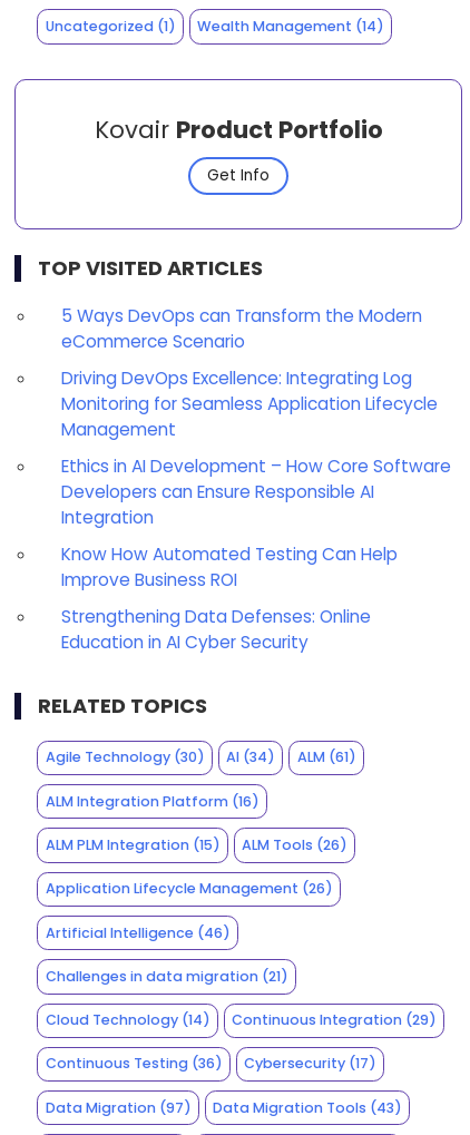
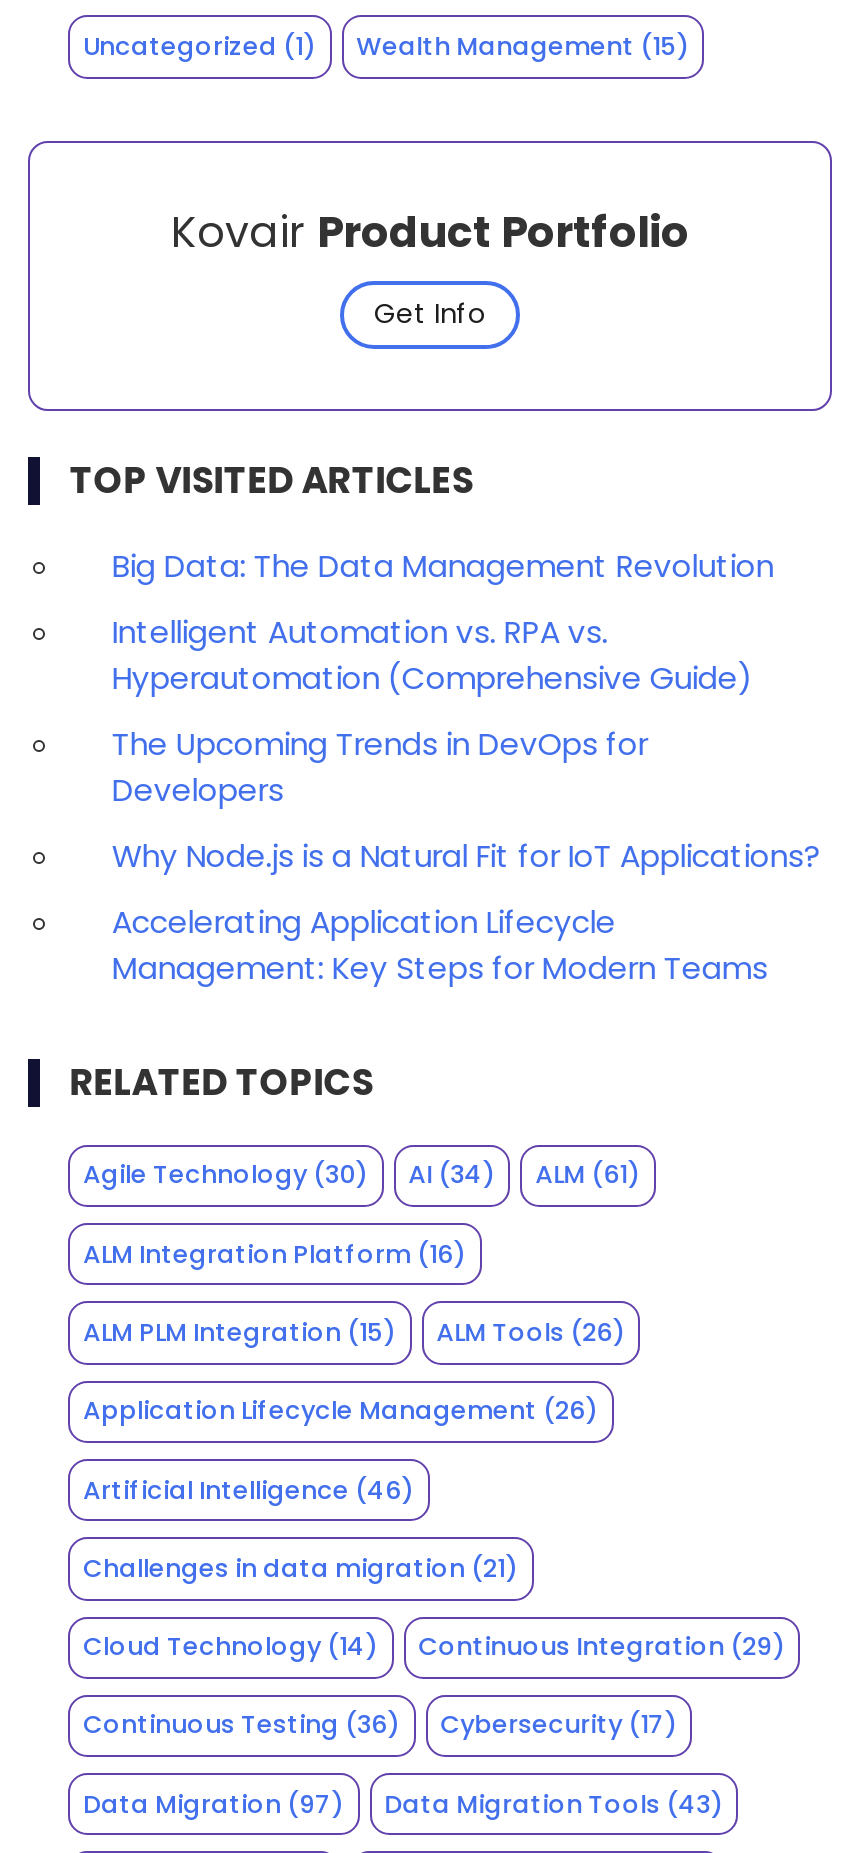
[197,16,384,35] Wealth Management (14) -> [356,29,690,63] Wealth Management (15)
[61,304,422,353] 5 Ways DevOps can Transform the Modern | eCommerce Scenario -> [112,546,774,588] Big Data: The Data Management Revolution
[61,367,438,441] Driving DevOps Excellence: Integrating Log | Monitoring for Seamless Application Lifecycle | Management -> [112,612,752,700] Intelligent Automation vs. RPA vs. | Hyperautomation (Comprehensive Guide)
[61,455,451,529] Ethics in AI Development – How Core Software | Developers can Ensure Responsible AI | Integration -> [112,724,648,812] The Upcoming Trends in DevOps for | Developers
[61,543,397,592] Know How Automated Testing Can Help | Improve Business ROI -> [112,836,820,878] Why Node.js is a Natural Fit for IoT Applications?
[61,605,371,654] Strengthening Data Defenses: Online | Education in AI Cyber Security -> [112,902,768,990] Accelerating Application Lifecycle | Management: Key Steps for Modern Teams

